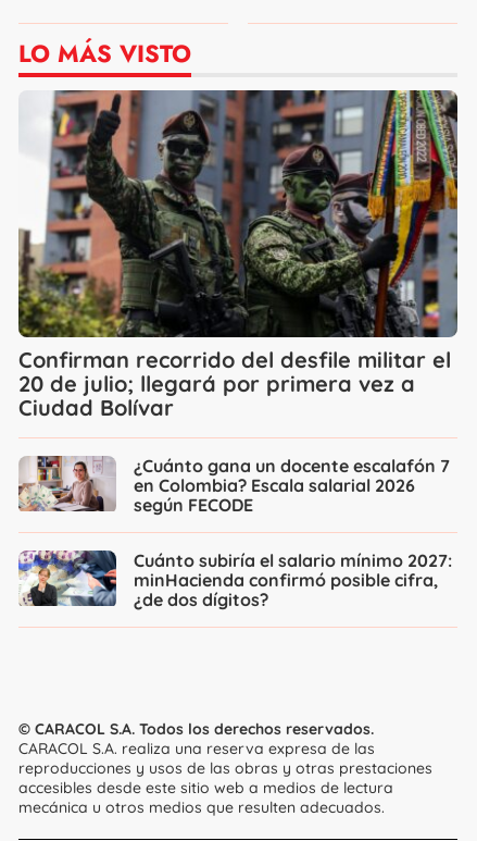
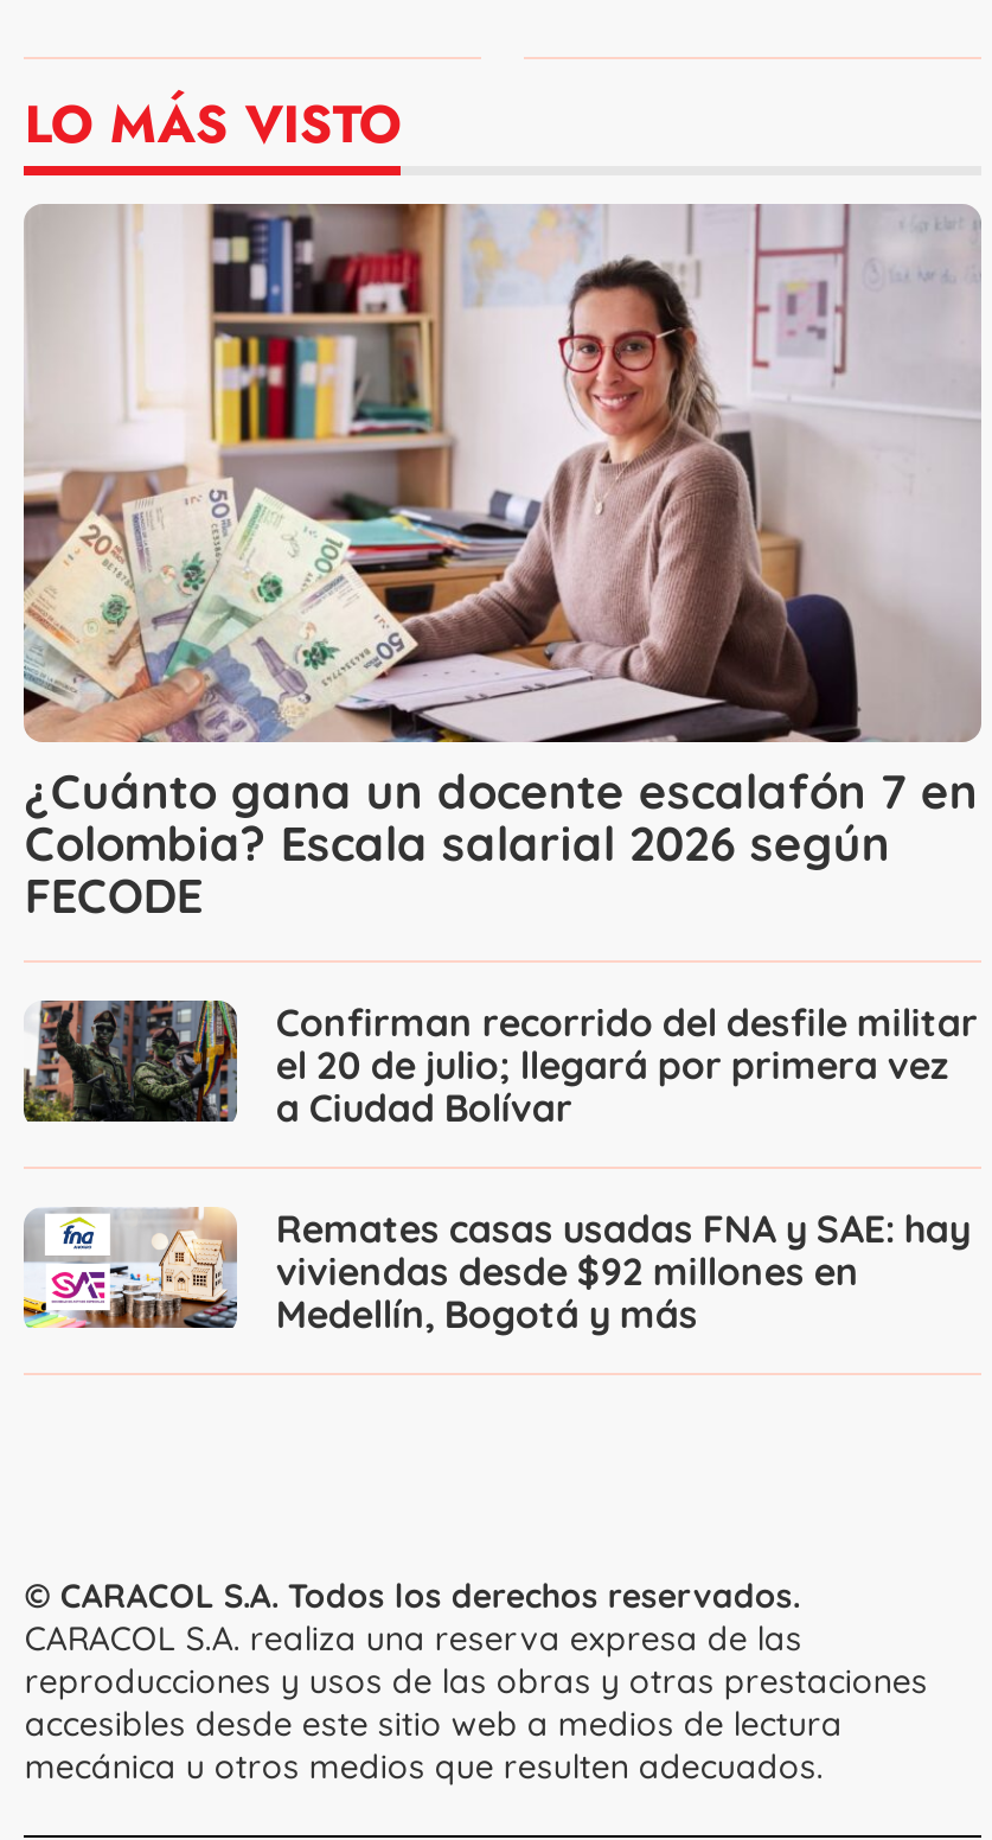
[18,89,459,421] [image] | Confirman recorrido del desfile militar el | 20 de julio; llegará por primera vez a | Ciudad Bolívar -> [21,202,981,925] [image] | ¿Cuánto gana un docente escalafón 7 en | Colombia? Escala salarial 2026 según | FECODE
[18,455,450,516] [image] | ¿Cuánto gana un docente escalafón 7 | en Colombia? Escala salarial 2026 | según FECODE -> [24,998,978,1132] [image] | Confirman recorrido del desfile militar | el 20 de julio; llegará por primera vez | a Ciudad Bolívar
[18,549,452,611] [image] | Cuánto subiría el salario mínimo 2027: | minHacienda confirmó posible cifra, | ¿de dos dígitos? -> [21,1205,970,1338] [image] | Remates casas usadas FNA y SAE: hay | viviendas desde $92 millones en | Medellín, Bogotá y más

